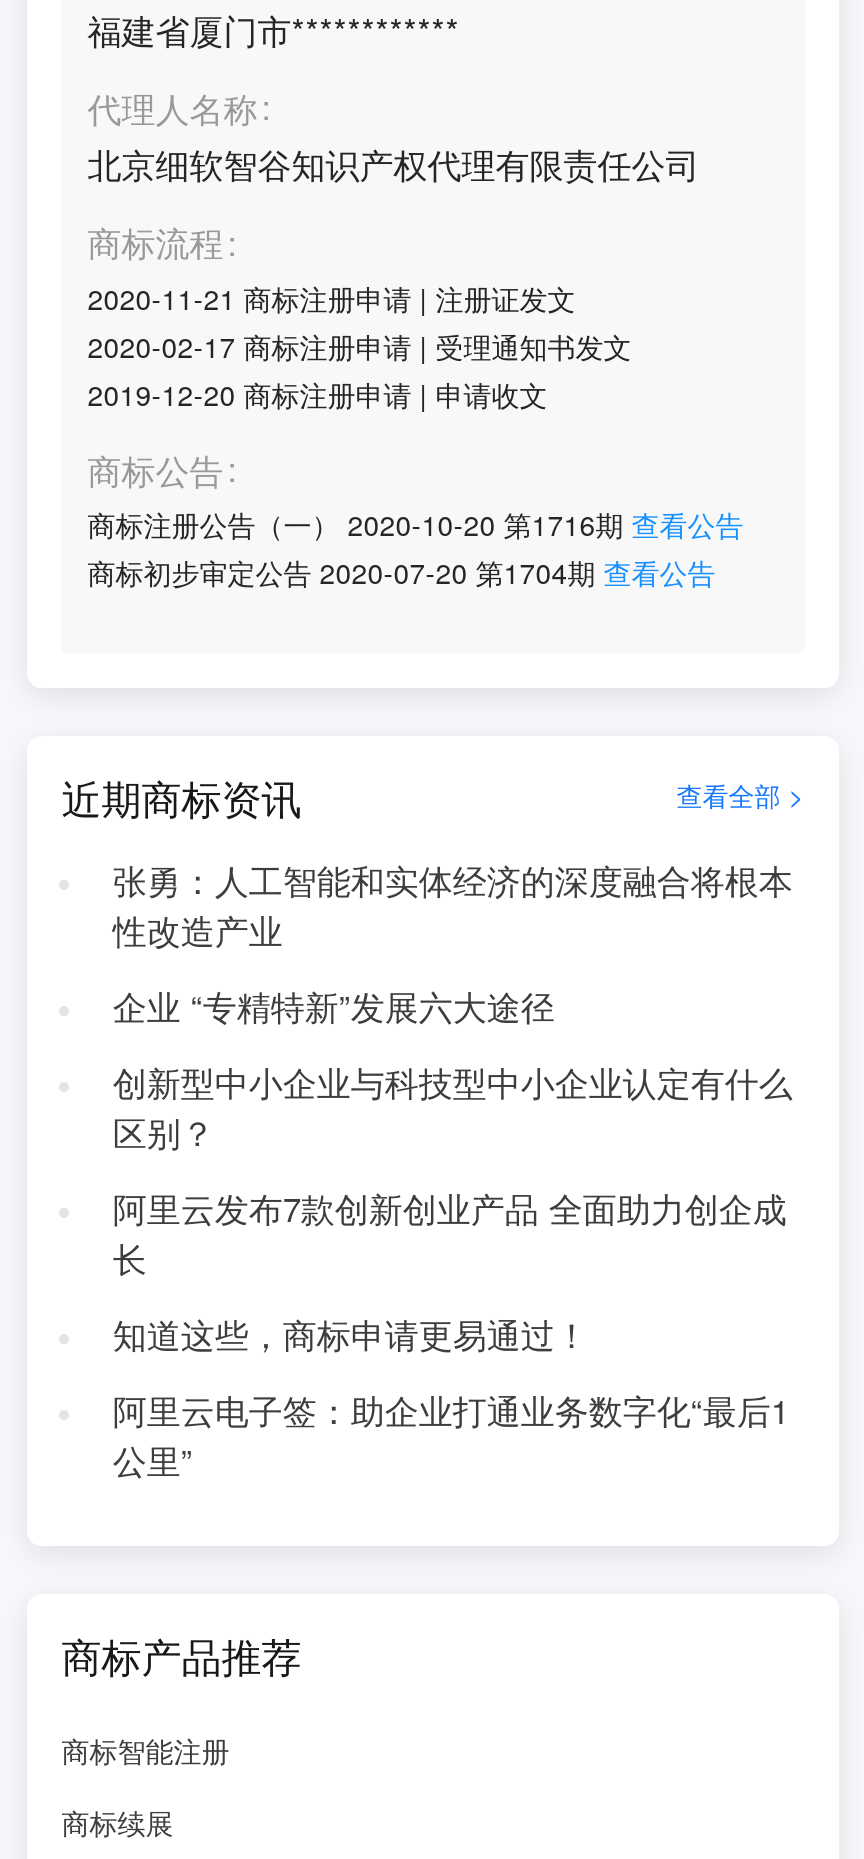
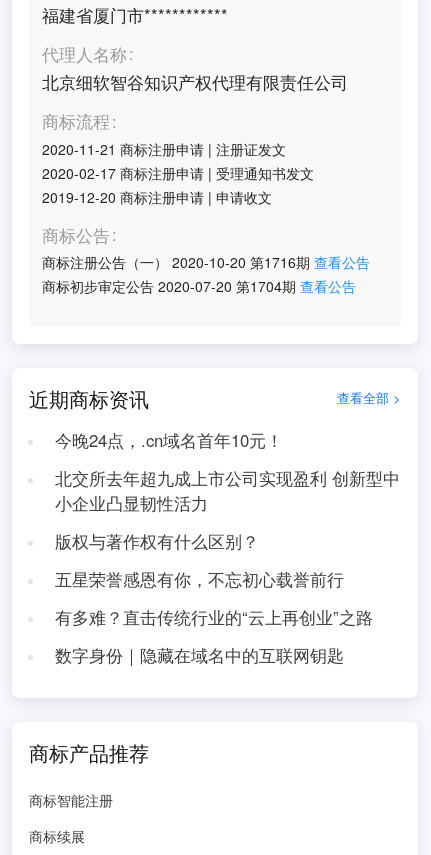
[113,856,793,954] 张勇：人工智能和实体经济的深度融合将根本 | 性改造产业 -> [55,428,283,452] 今晚24点，.cn域名首年10元！
[113,982,555,1030] 企业 “专精特新”发展六大途径 -> [55,466,400,515] 北交所去年超九成上市公司实现盈利 创新型中 | 小企业凸显韧性活力
[113,1058,793,1156] 创新型中小企业与科技型中小企业认定有什么 | 区别？ -> [55,529,259,553] 版权与著作权有什么区别？
[113,1184,787,1282] 阿里云发布7款创新创业产品 全面助力创企成 | 长 -> [55,567,344,591] 五星荣誉感恩有你，不忘初心载誉前行
[113,1310,589,1358] 知道这些，商标申请更易通过！ -> [55,605,373,629] 有多难？直击传统行业的“云上再创业”之路
[113,1386,789,1484] 阿里云电子签：助企业打通业务数字化“最后1 | 公里” -> [55,643,344,667] 数字身份｜隐藏在域名中的互联网钥匙

